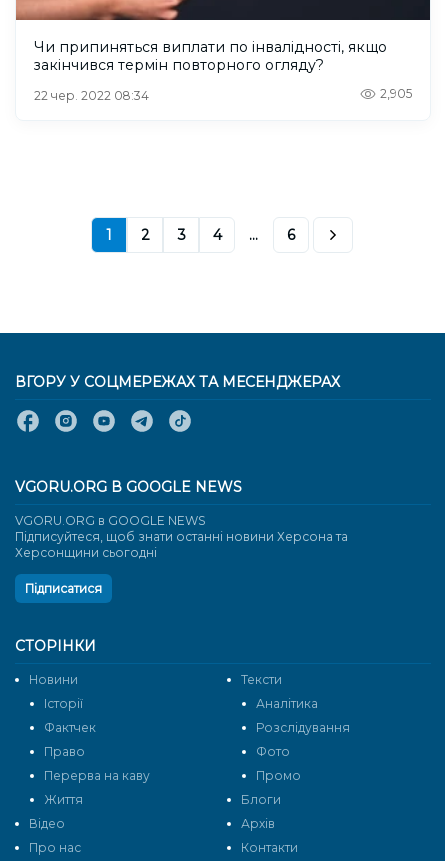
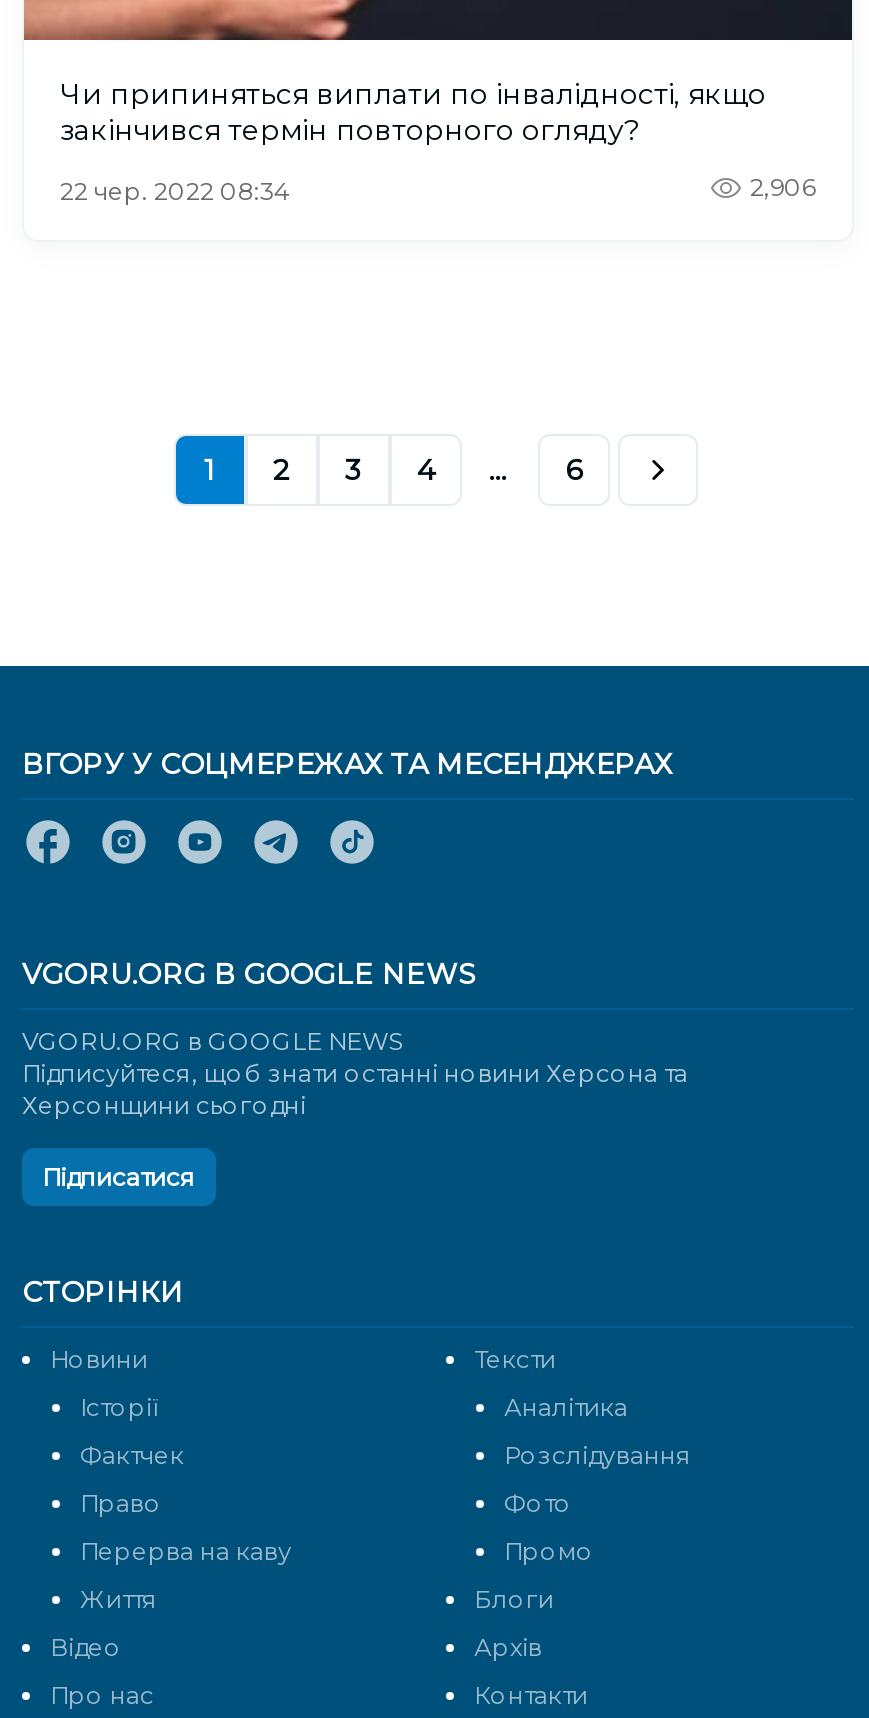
[380,86,412,101] 2,905 -> [750,172,816,202] 2,906

